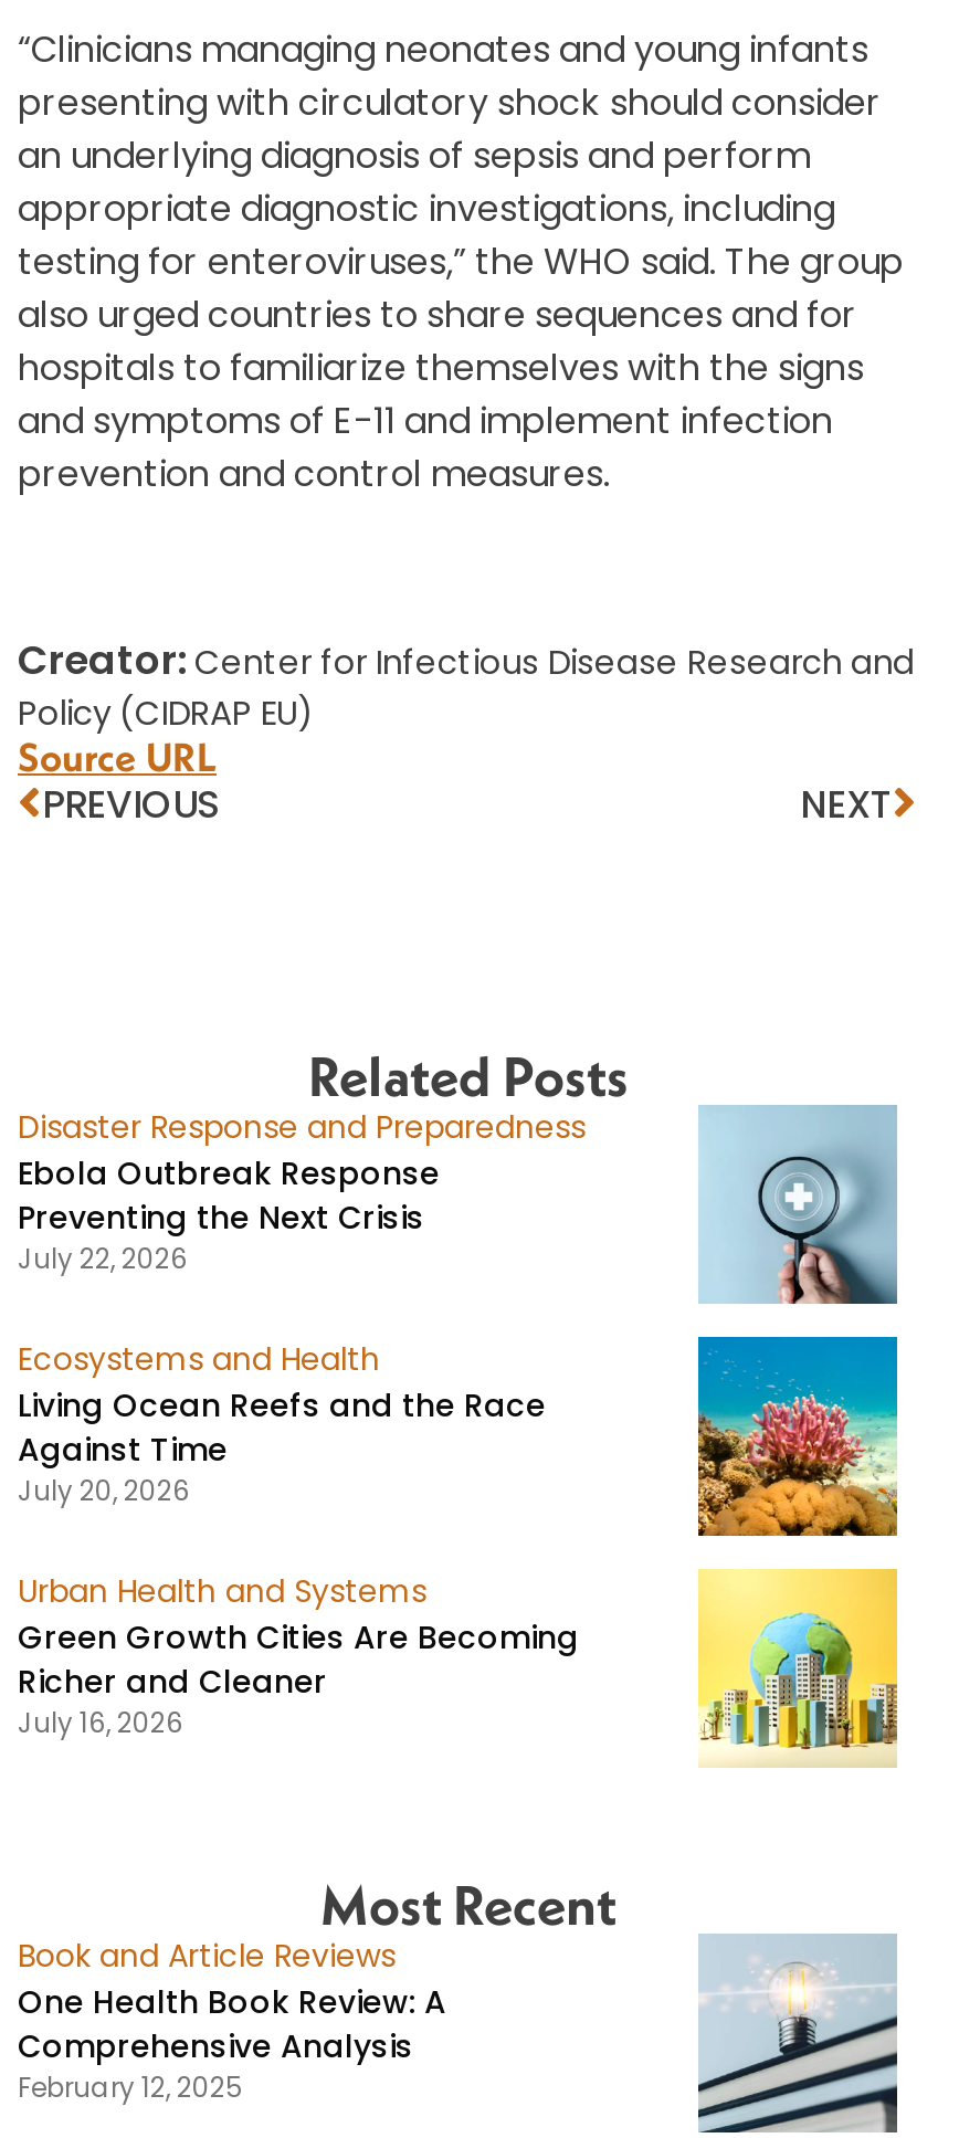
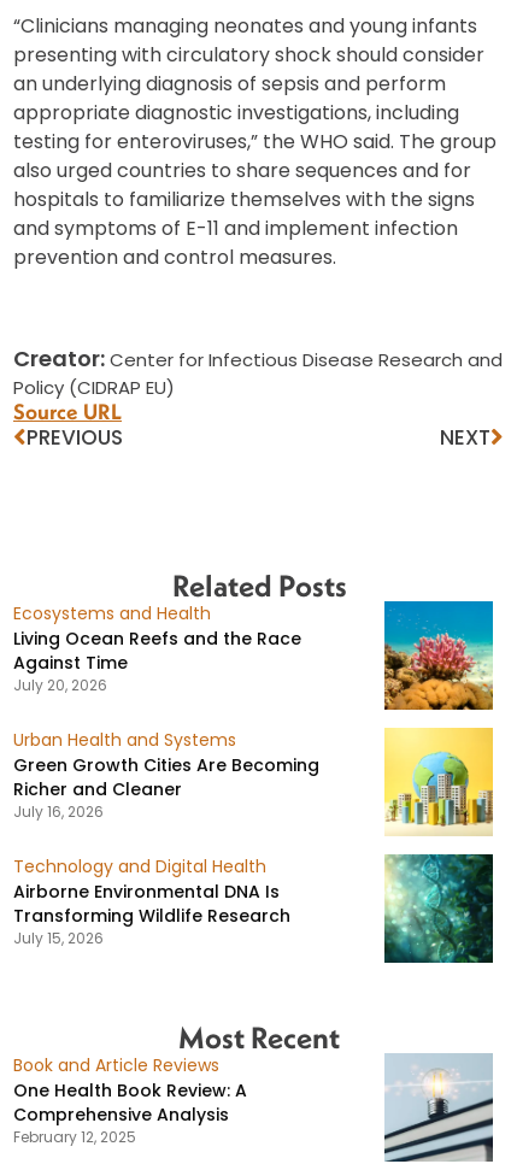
[18,1105,586,1277] Disaster Response and Preparedness | Ebola Outbreak Response | Preventing the Next Crisis | July 22, 2026 -> none
[698,1107,899,1306] [image] -> none
moved [18,1337,579,1741] -> [13,601,319,822]: Ecosystems and Health | Living Ocean Reefs and the Race | Against Time | July 20, 2026 | Urban Health and Systems | Green Growth Cities Are Becoming | Richer and Cleaner | July 16, 2026
none -> [13,854,290,948] Technology and Digital Health | Airborne Environmental DNA Is | Transforming Wildlife Research | July 15, 2026
none -> [383,853,494,964] [image]

